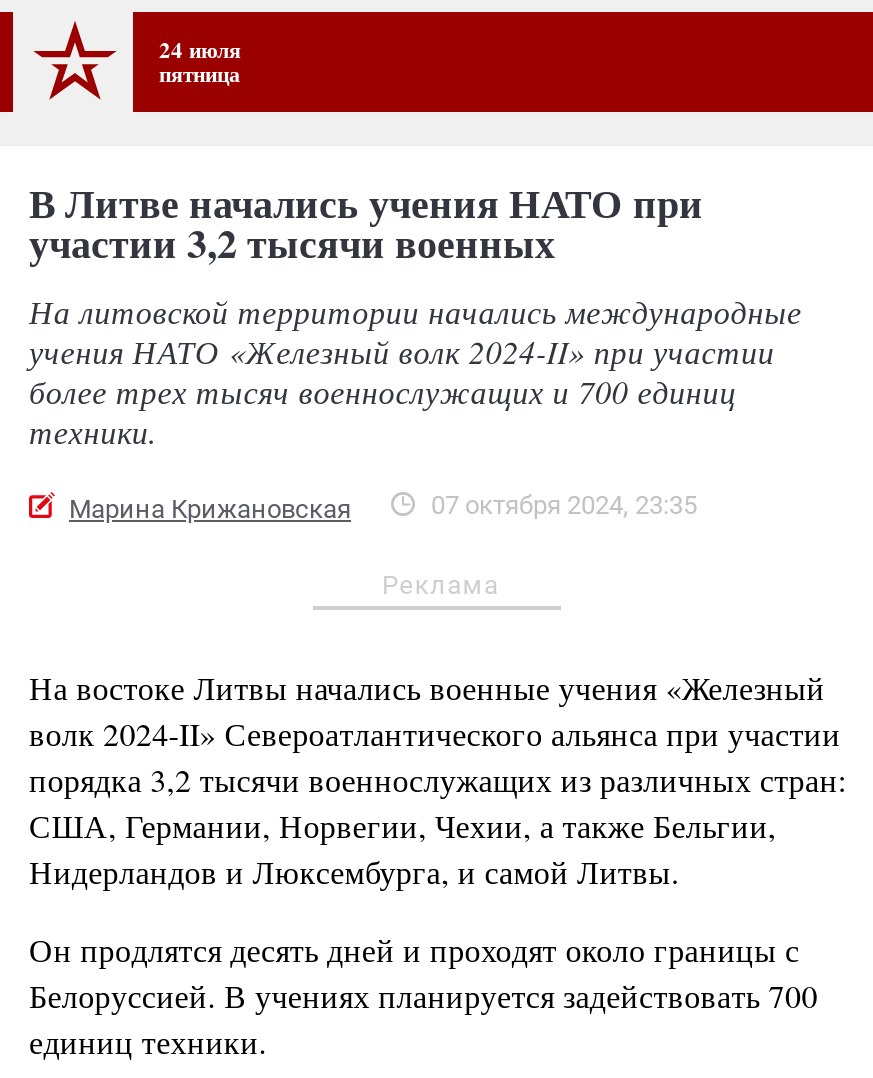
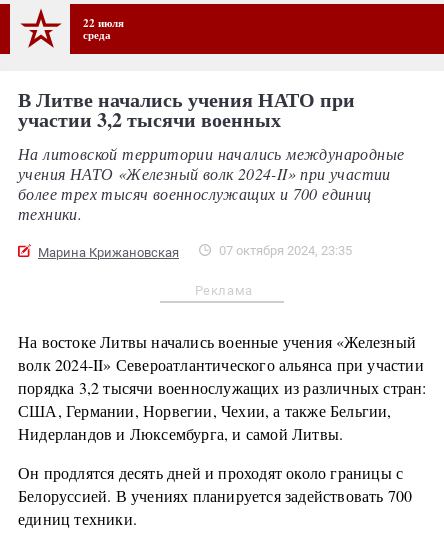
[159,32,241,90] 24 июля | пятница -> [83,14,124,43] 22 июля | среда

